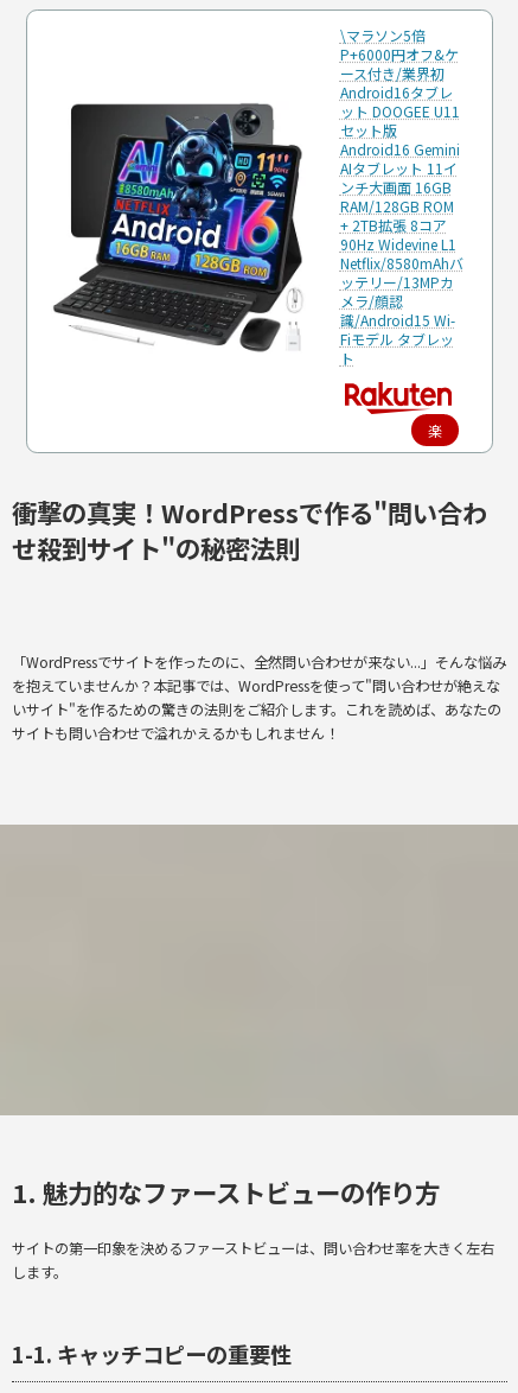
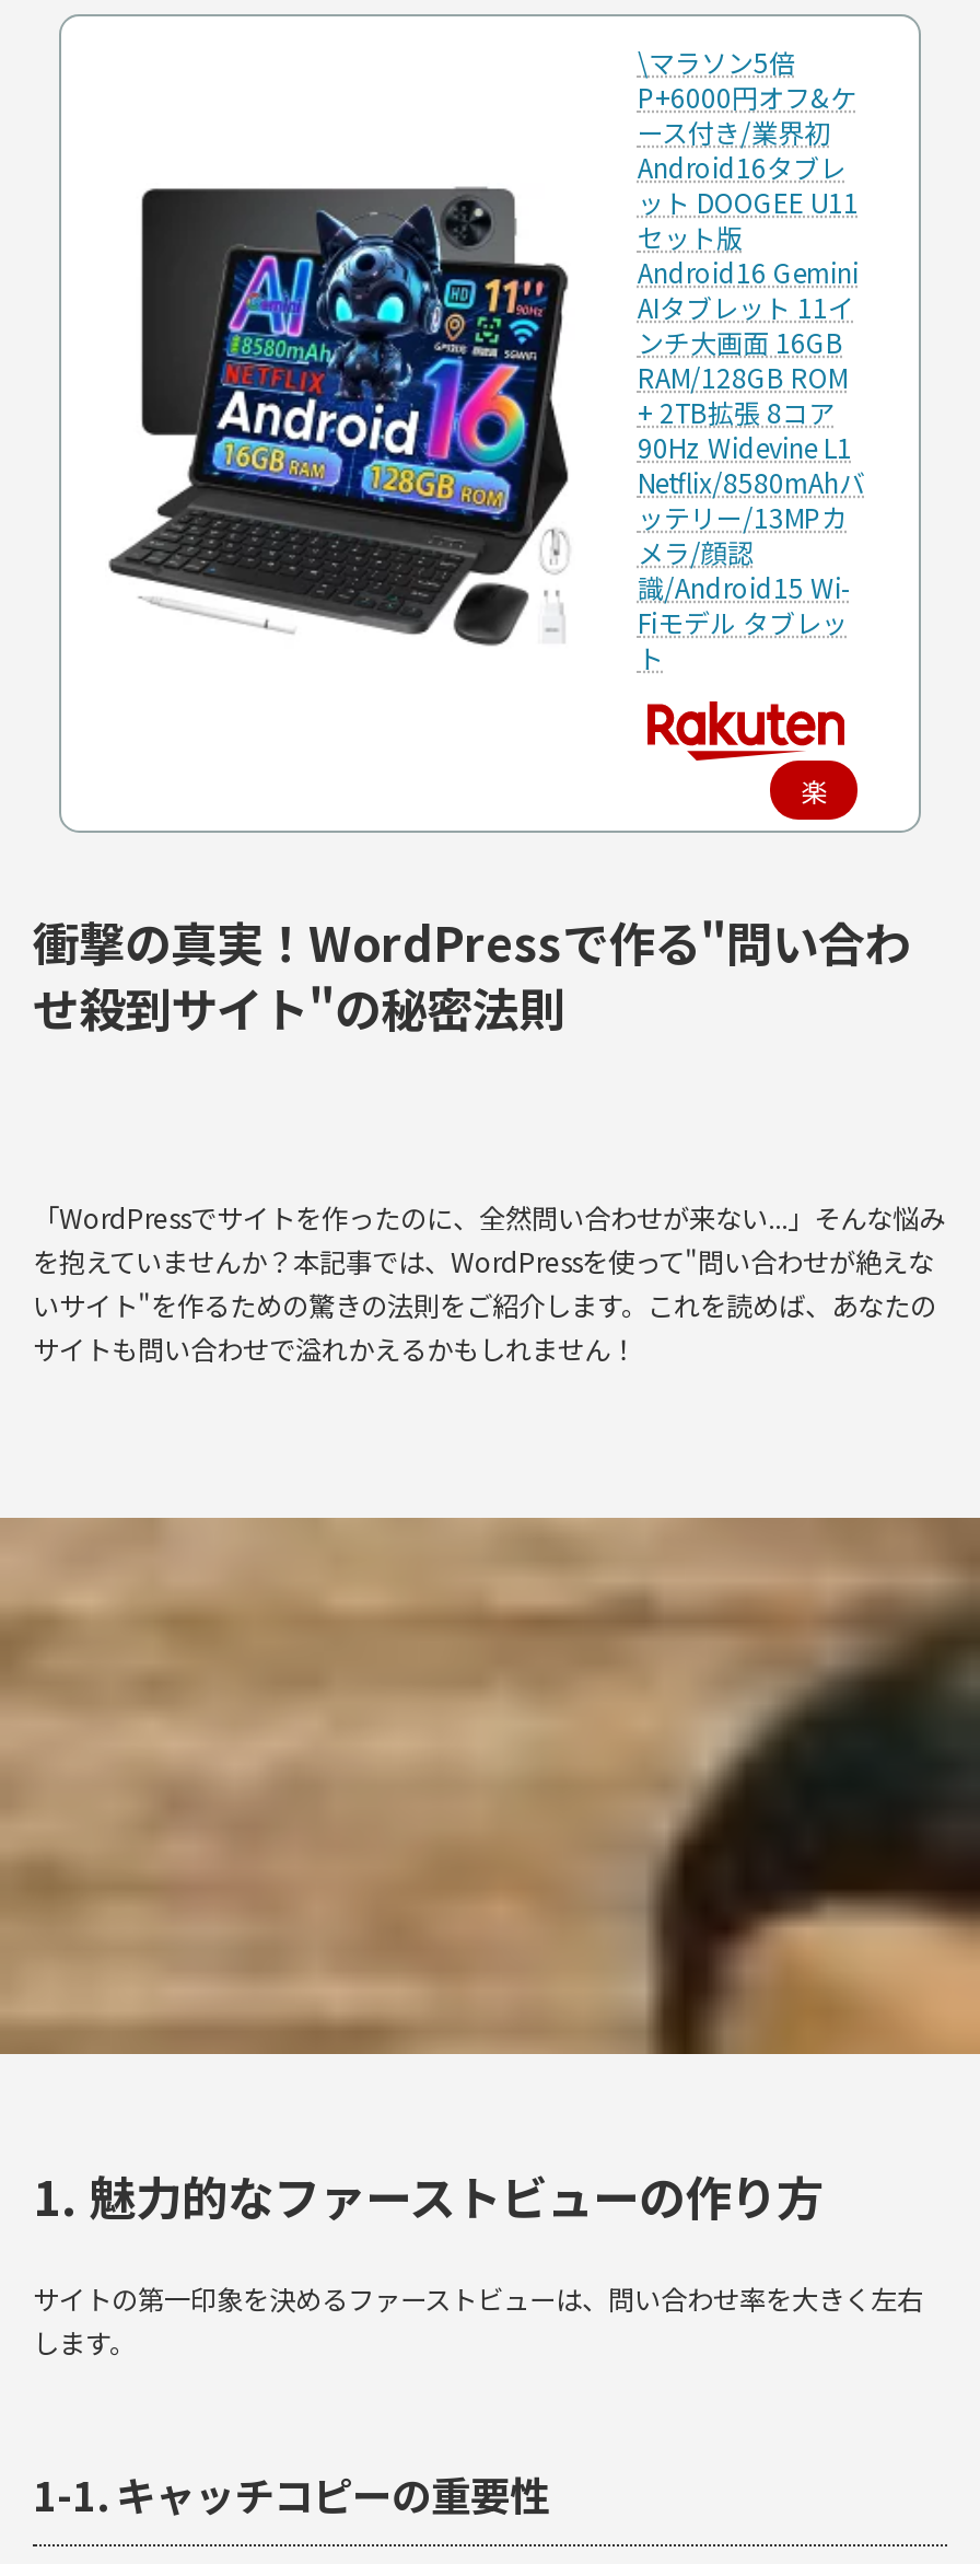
none -> [7,1518,973,2054] [image]

